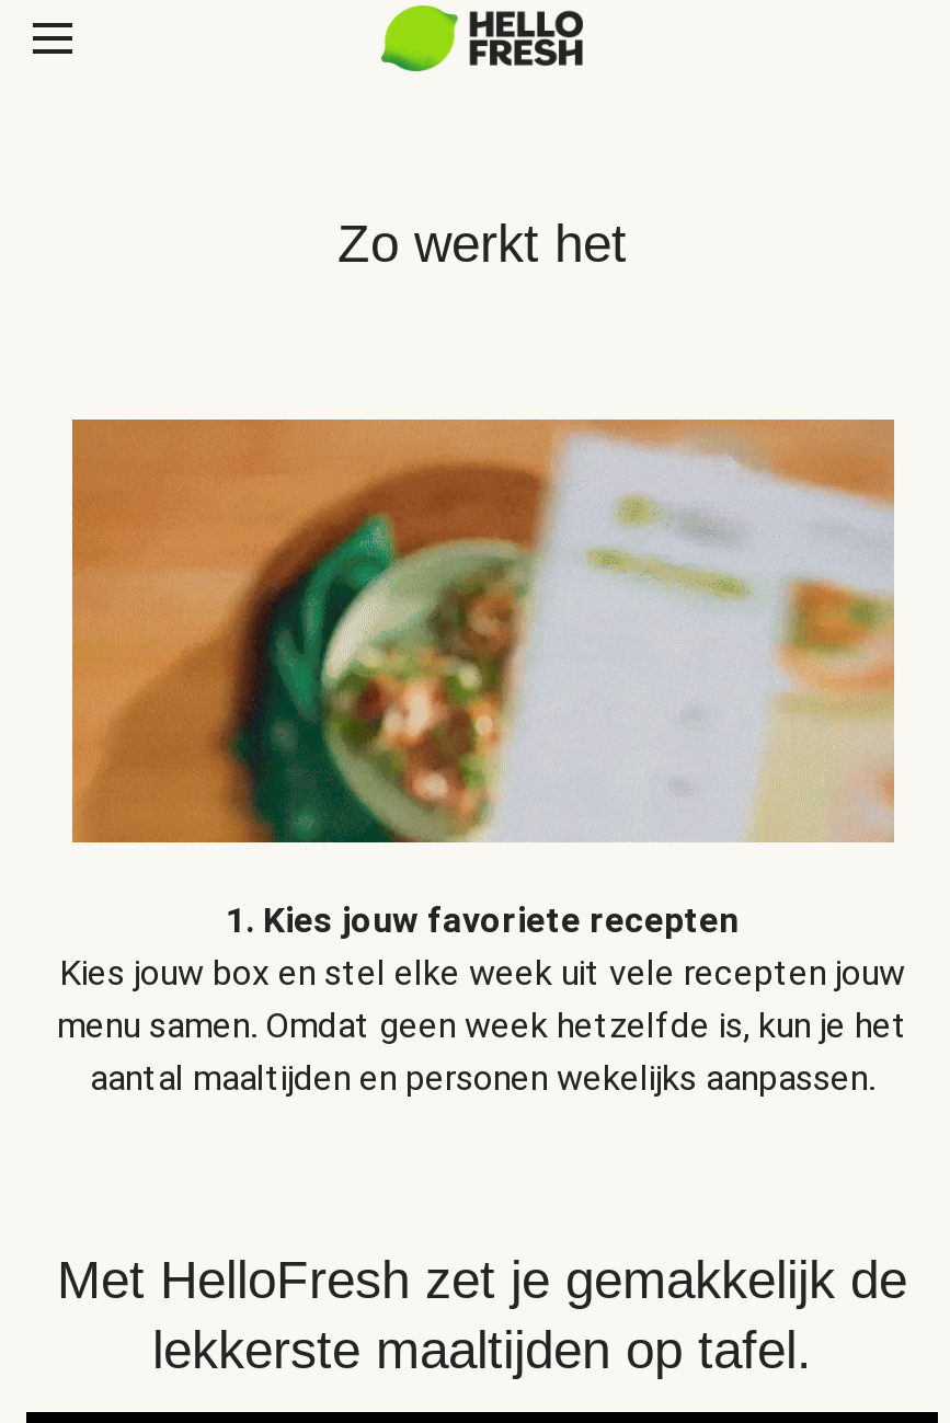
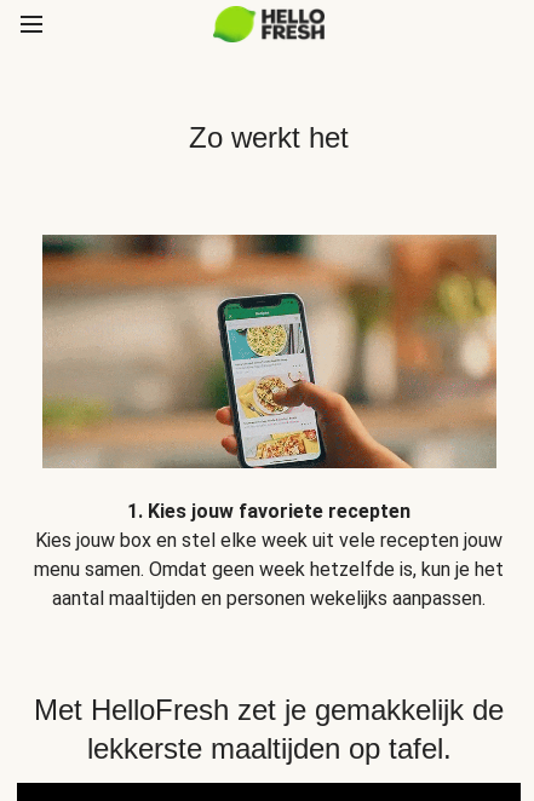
[70,417,894,845] [image] -> [41,234,496,469] [image]

